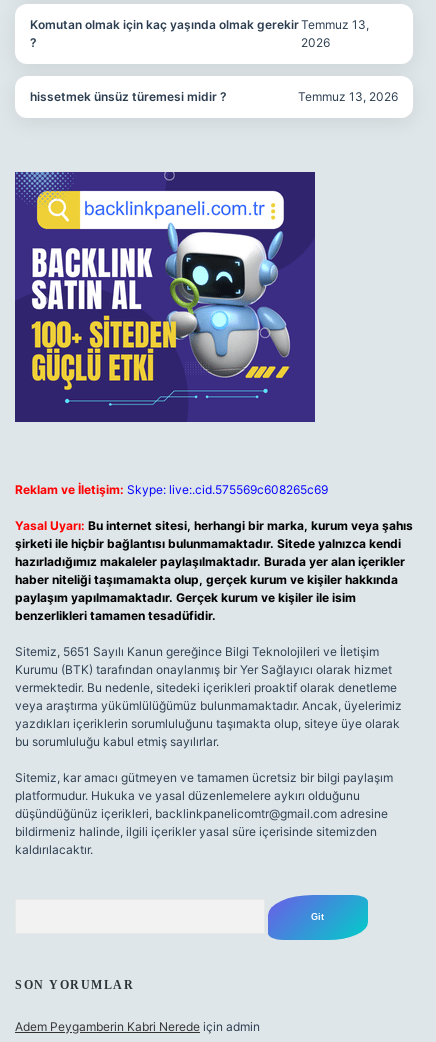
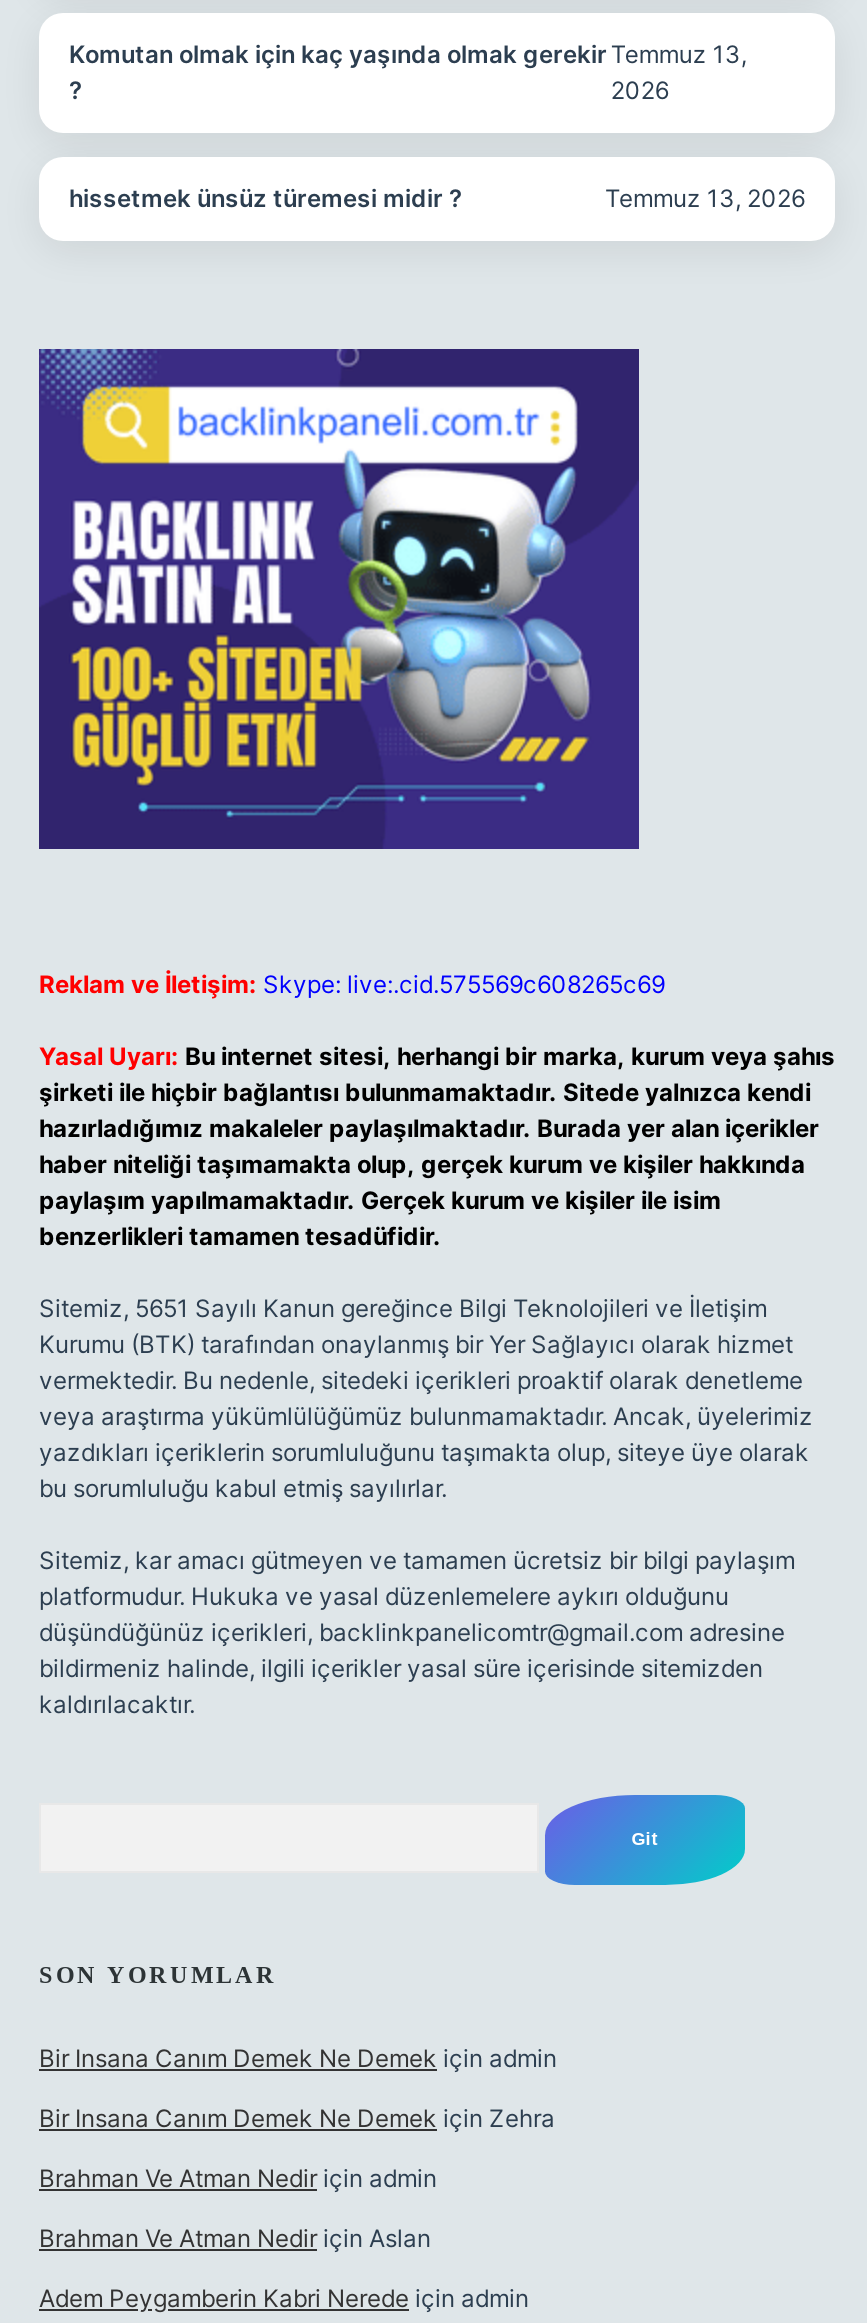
none -> [39,2043,557,2253] Bir Insana Canım Demek Ne Demek için admin | Bir Insana Canım Demek Ne Demek için Zehra | Brahman Ve Atman Nedir için admin | Brahman Ve Atman Nedir için Aslan

